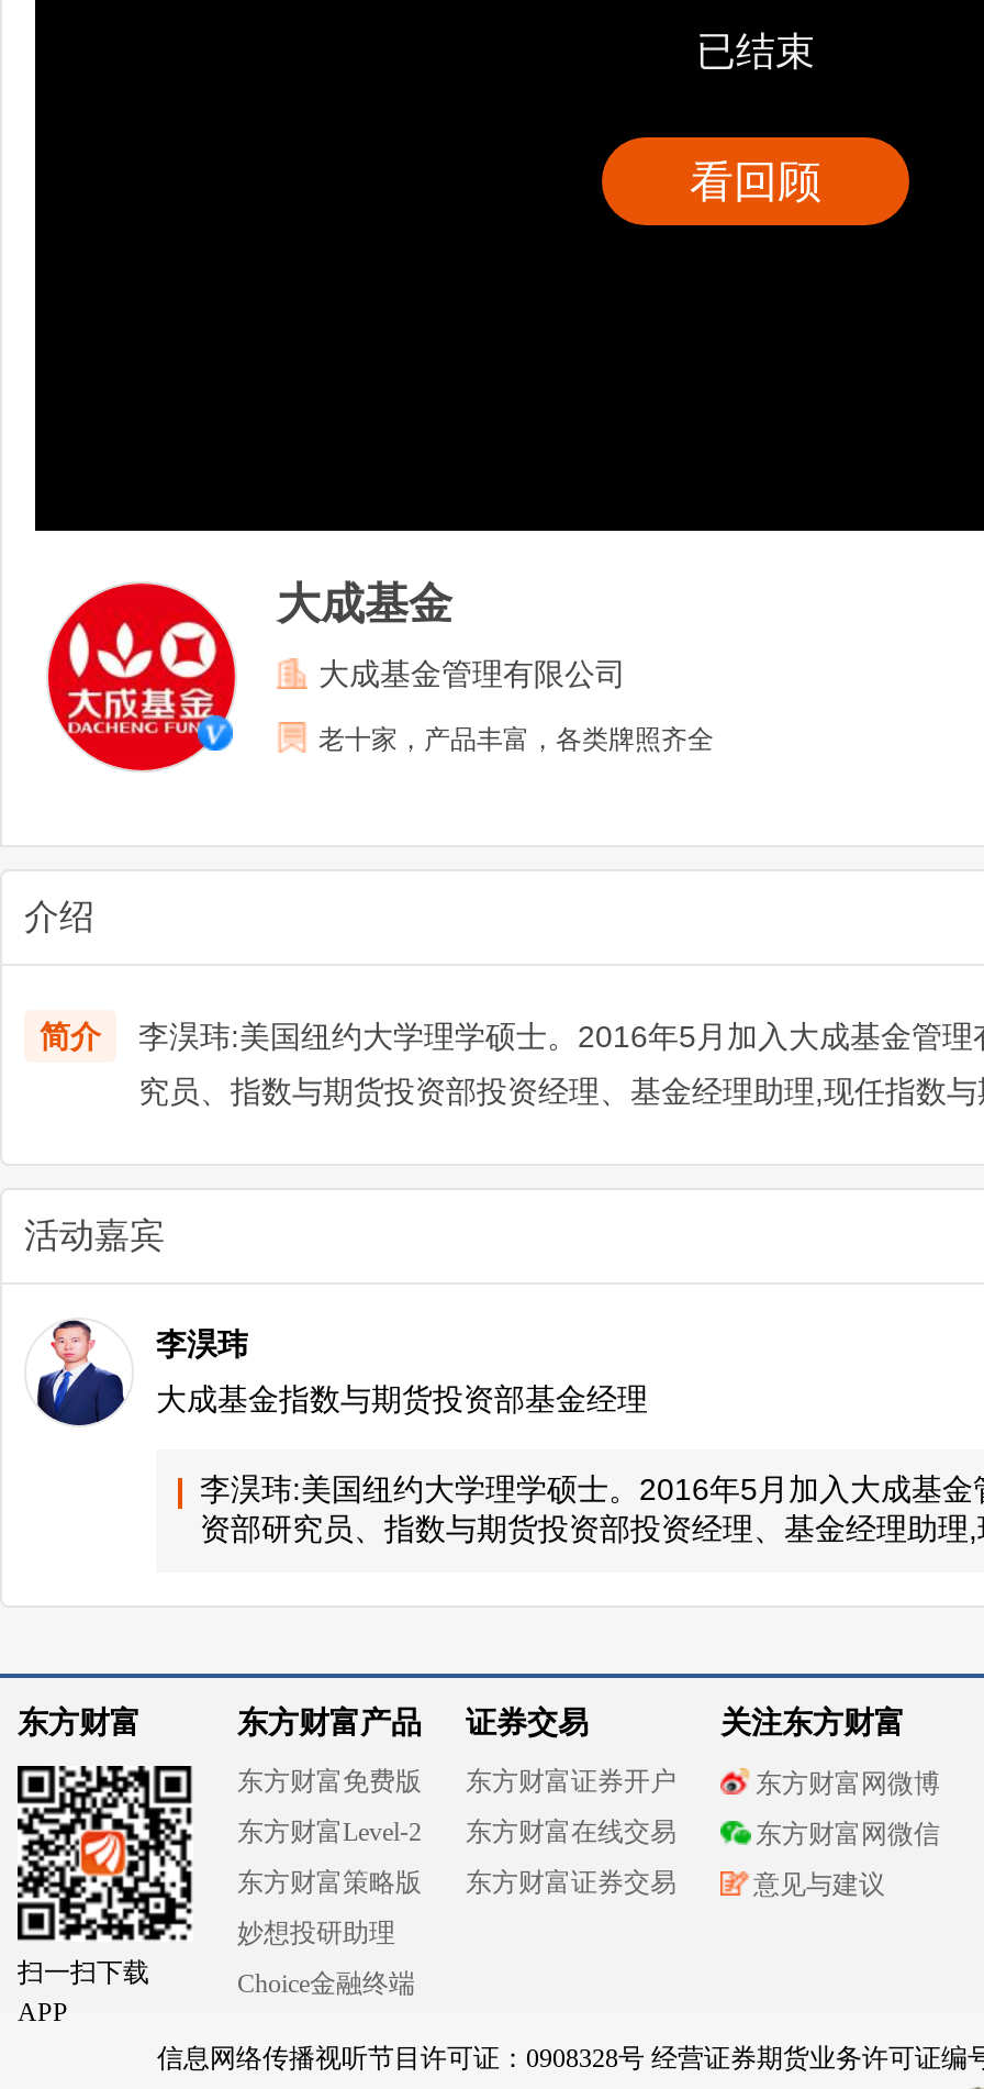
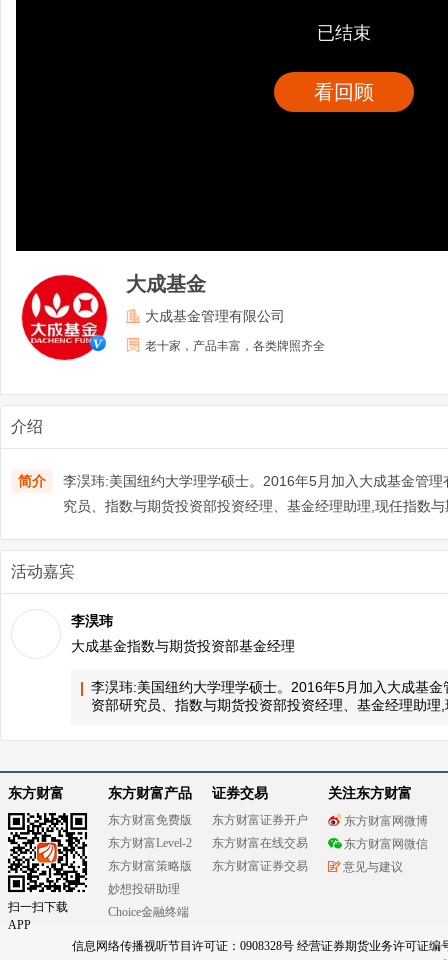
[35,1318,125,1427] [image] -> none

